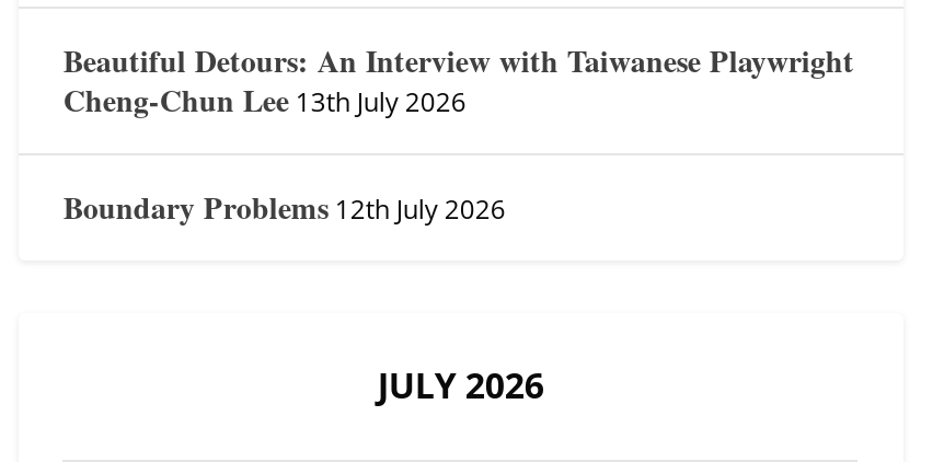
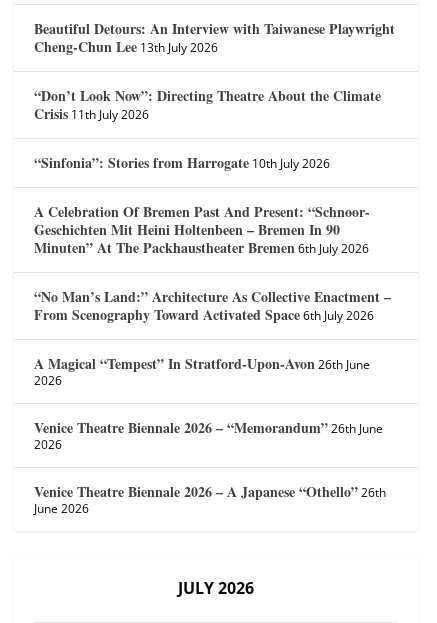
[63,185,506,231] Boundary Problems 12th July 2026 -> [34,85,391,517] “Don’t Look Now”: Directing Theatre About the Climate | Crisis 11th July 2026 | “Sinfonia”: Stories from Harrogate 10th July 2026 | A Celebration Of Bremen Past And Present: “Schnoor- | Geschichten Mit Heini Holtenbeen – Bremen In 90 | Minuten” At The Packhaustheater Bremen 6th July 2026 | “No Man’s Land:” Architecture As Collective Enactment – | From Scenography Toward Activated Space 6th July 2026 | A Magical “Tempest” In Stratford-Upon-Avon 26th June | 2026 | Venice Theatre Biennale 2026 – “Memorandum” 26th June | 2026 | Venice Theatre Biennale 2026 – A Japanese “Othello” 26th | June 2026

